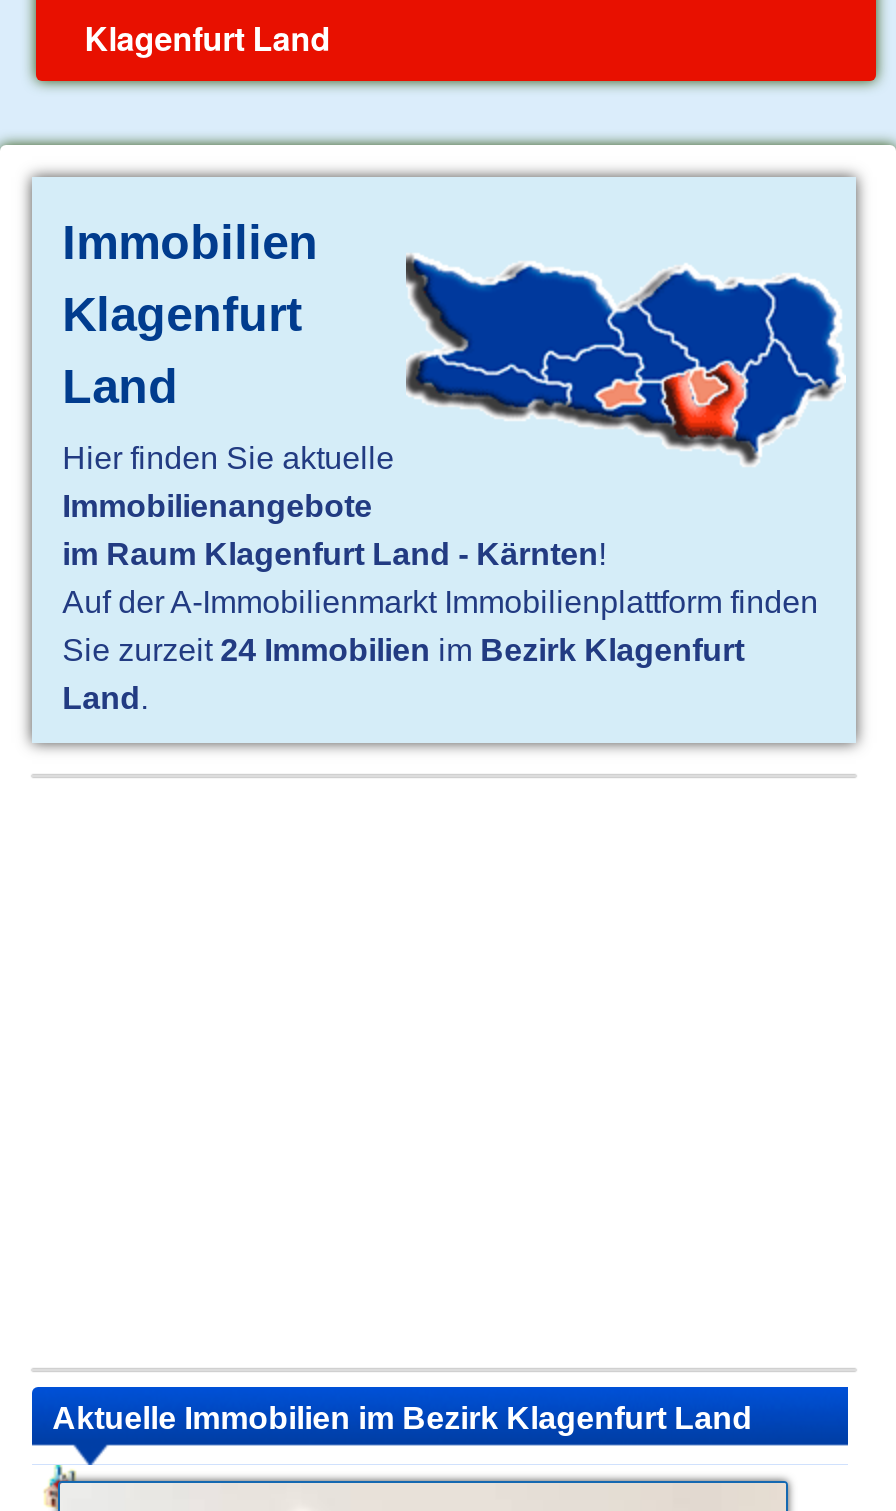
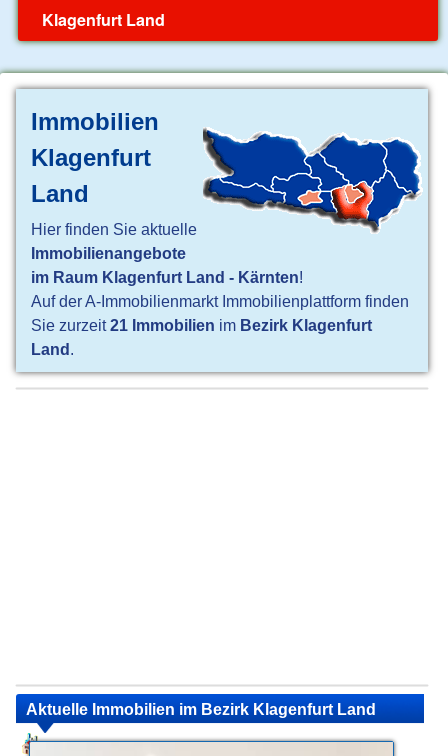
[62,632,744,668] Sie zurzeit 24 Immobilien im Bezirk Klagenfurt -> [31,316,372,334] Sie zurzeit 21 Immobilien im Bezirk Klagenfurt

